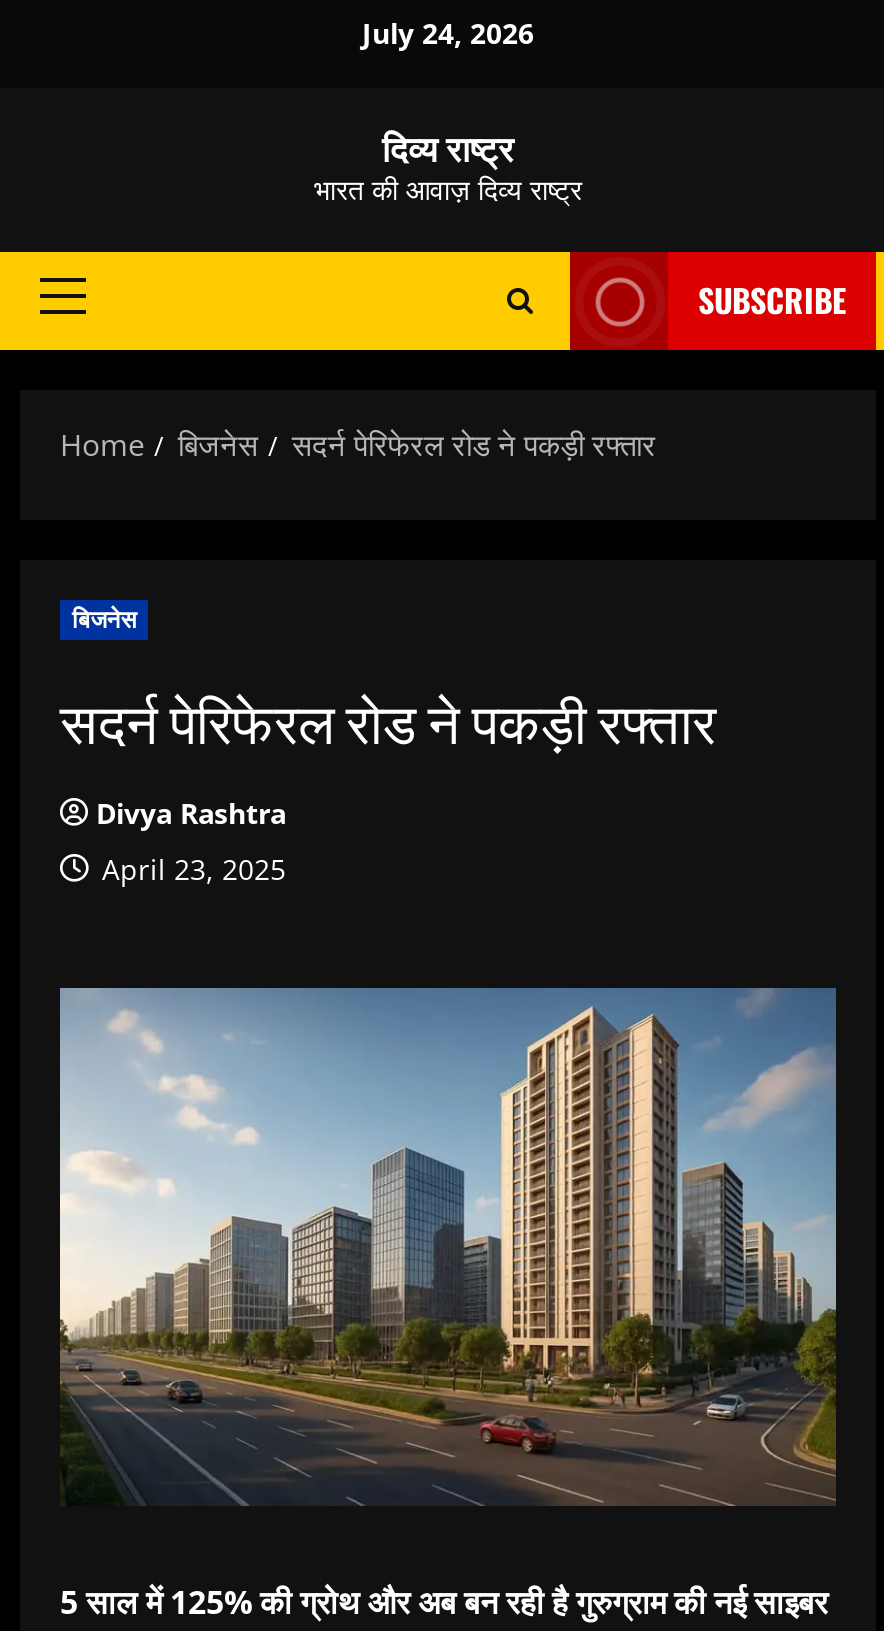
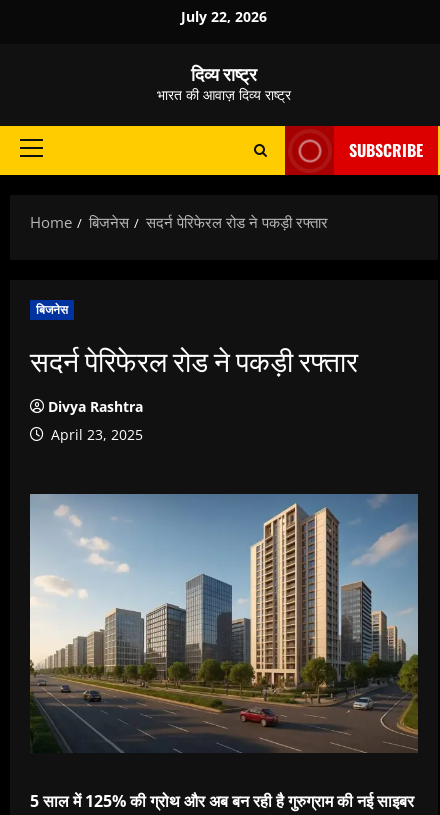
[362,14,534,52] July 24, 2026 -> [181,7,267,26] July 22, 2026

